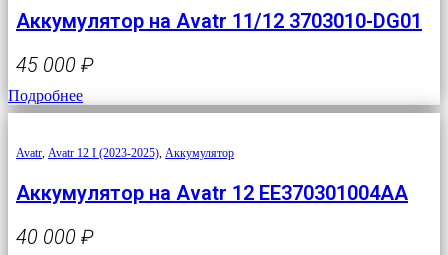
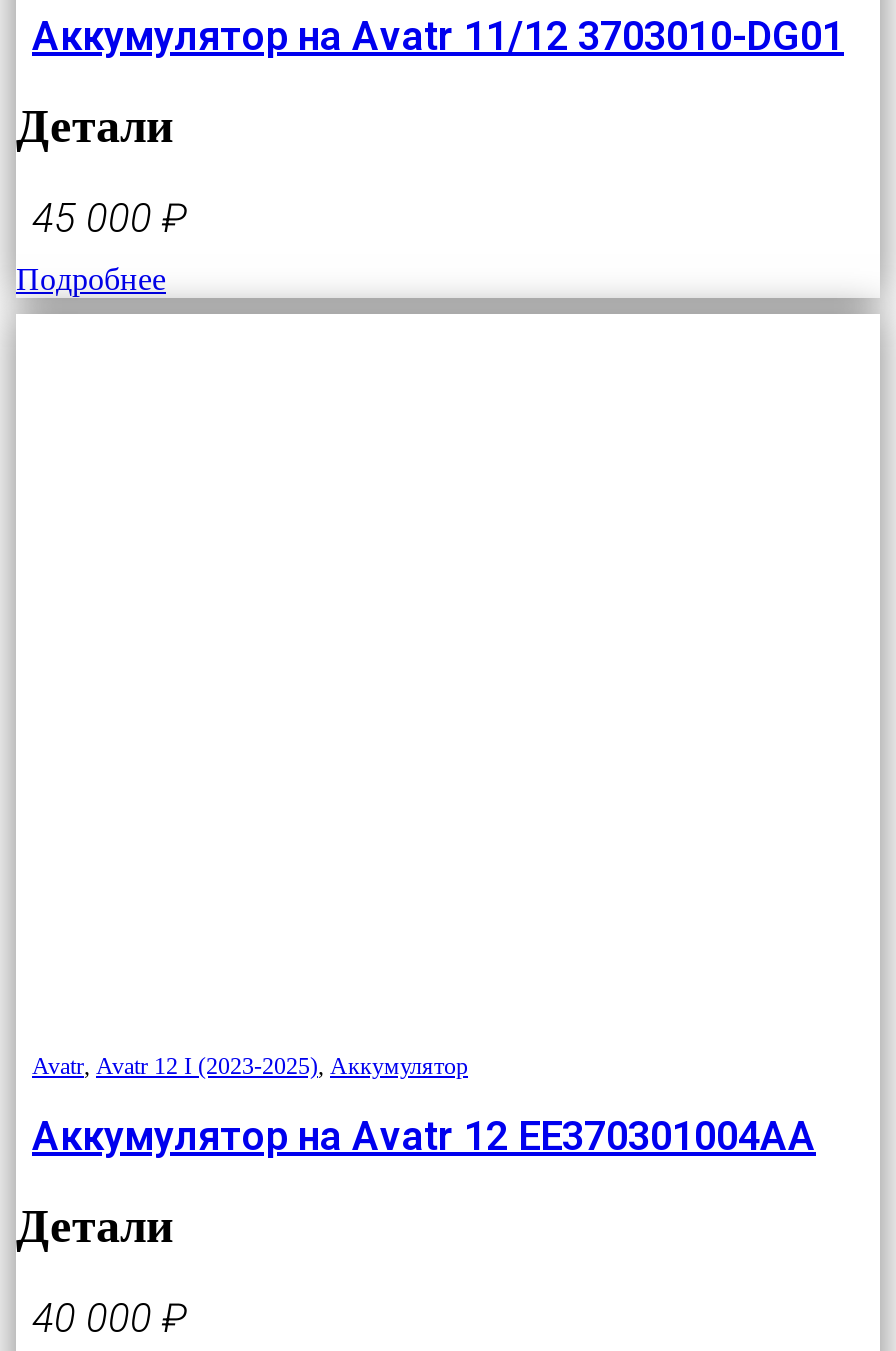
none -> [16,99,174,151] Детали
none -> [16,1199,174,1251] Детали

